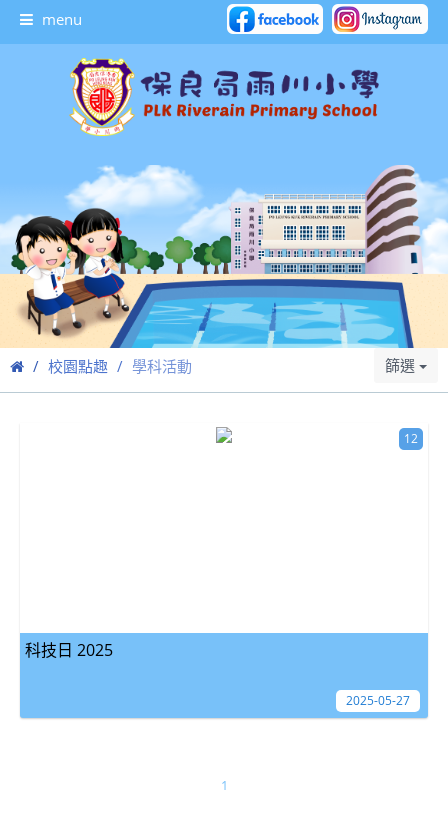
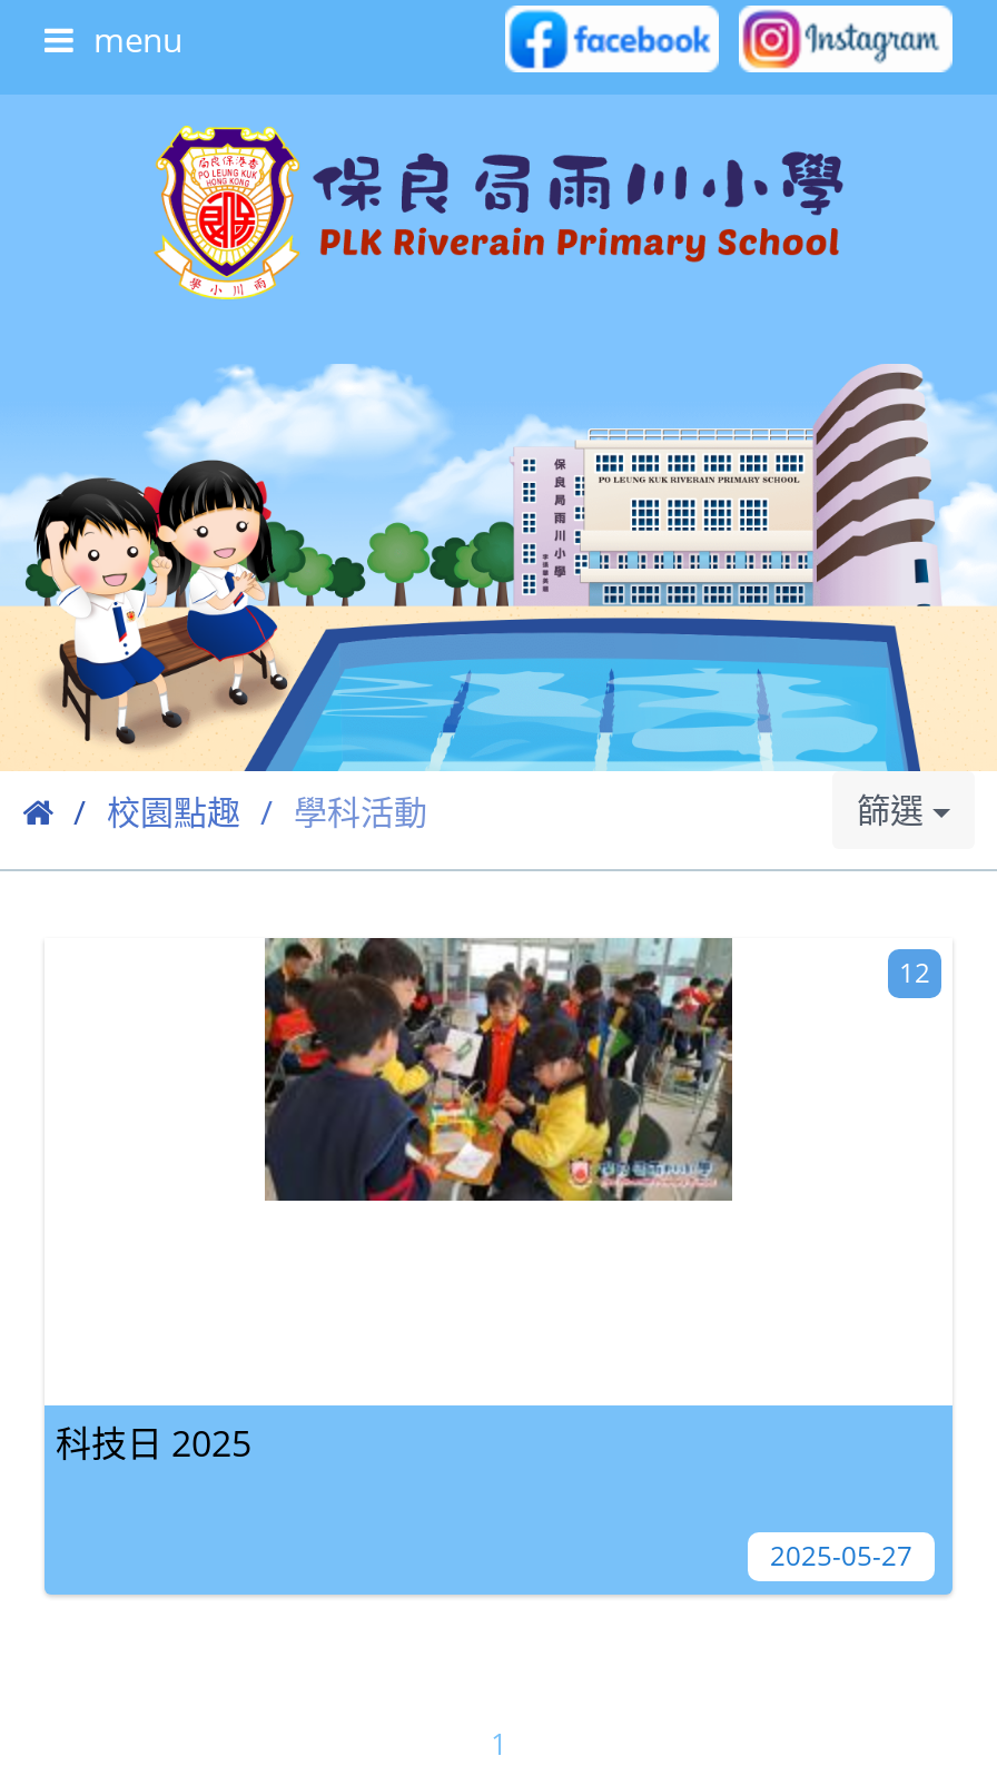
none -> [263,936,734,1203] [image]

